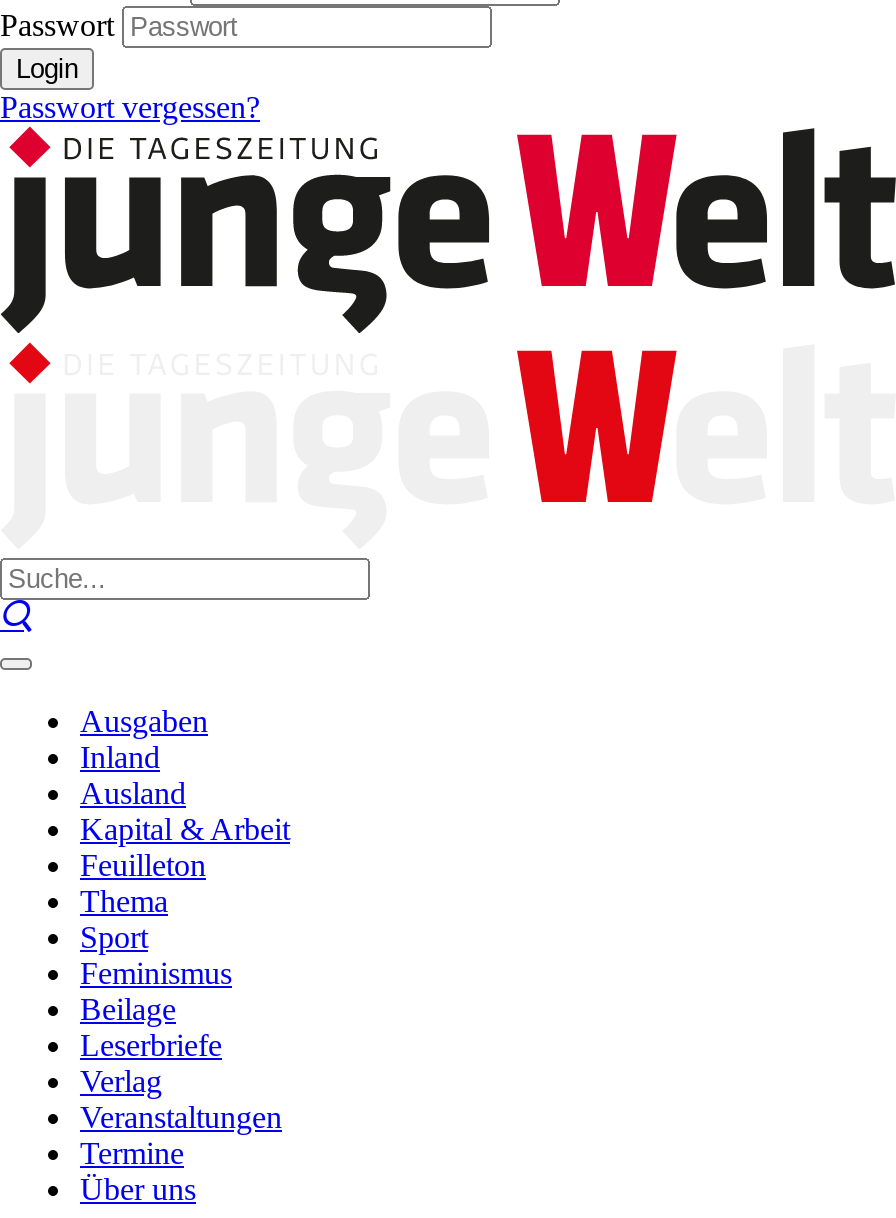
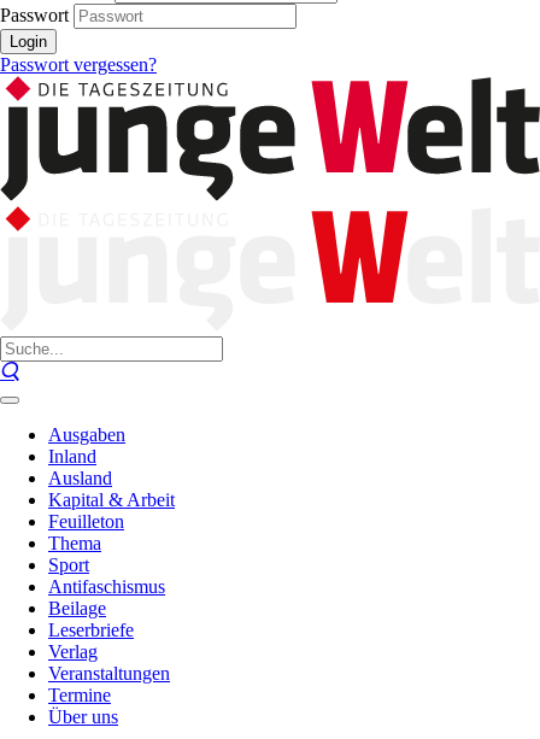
[80,956,232,990] Feminismus -> [48,576,165,597] Antifaschismus

